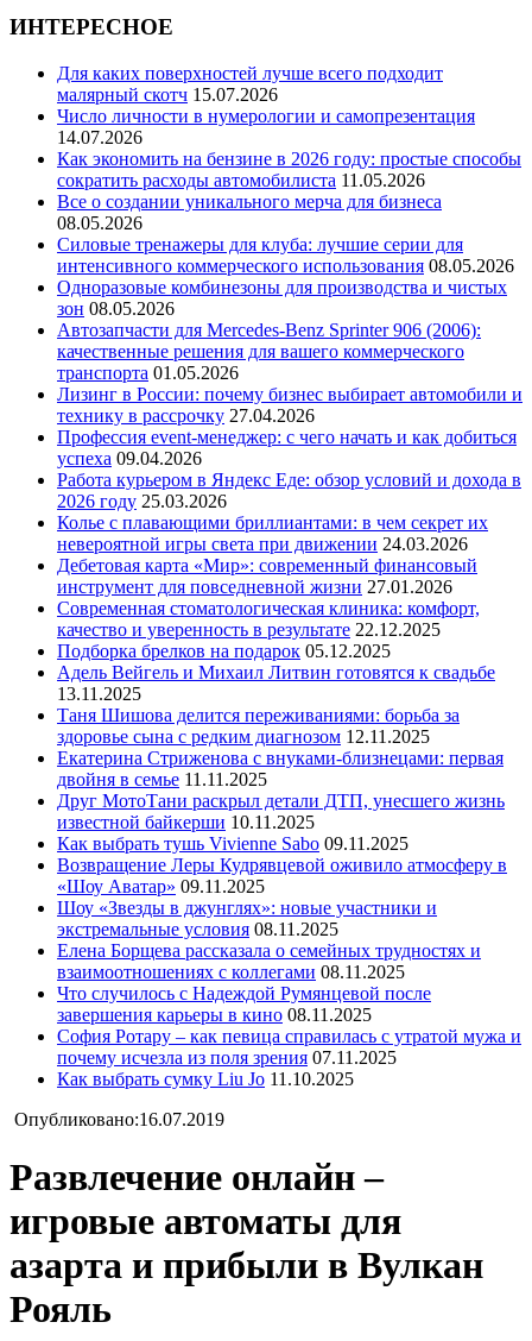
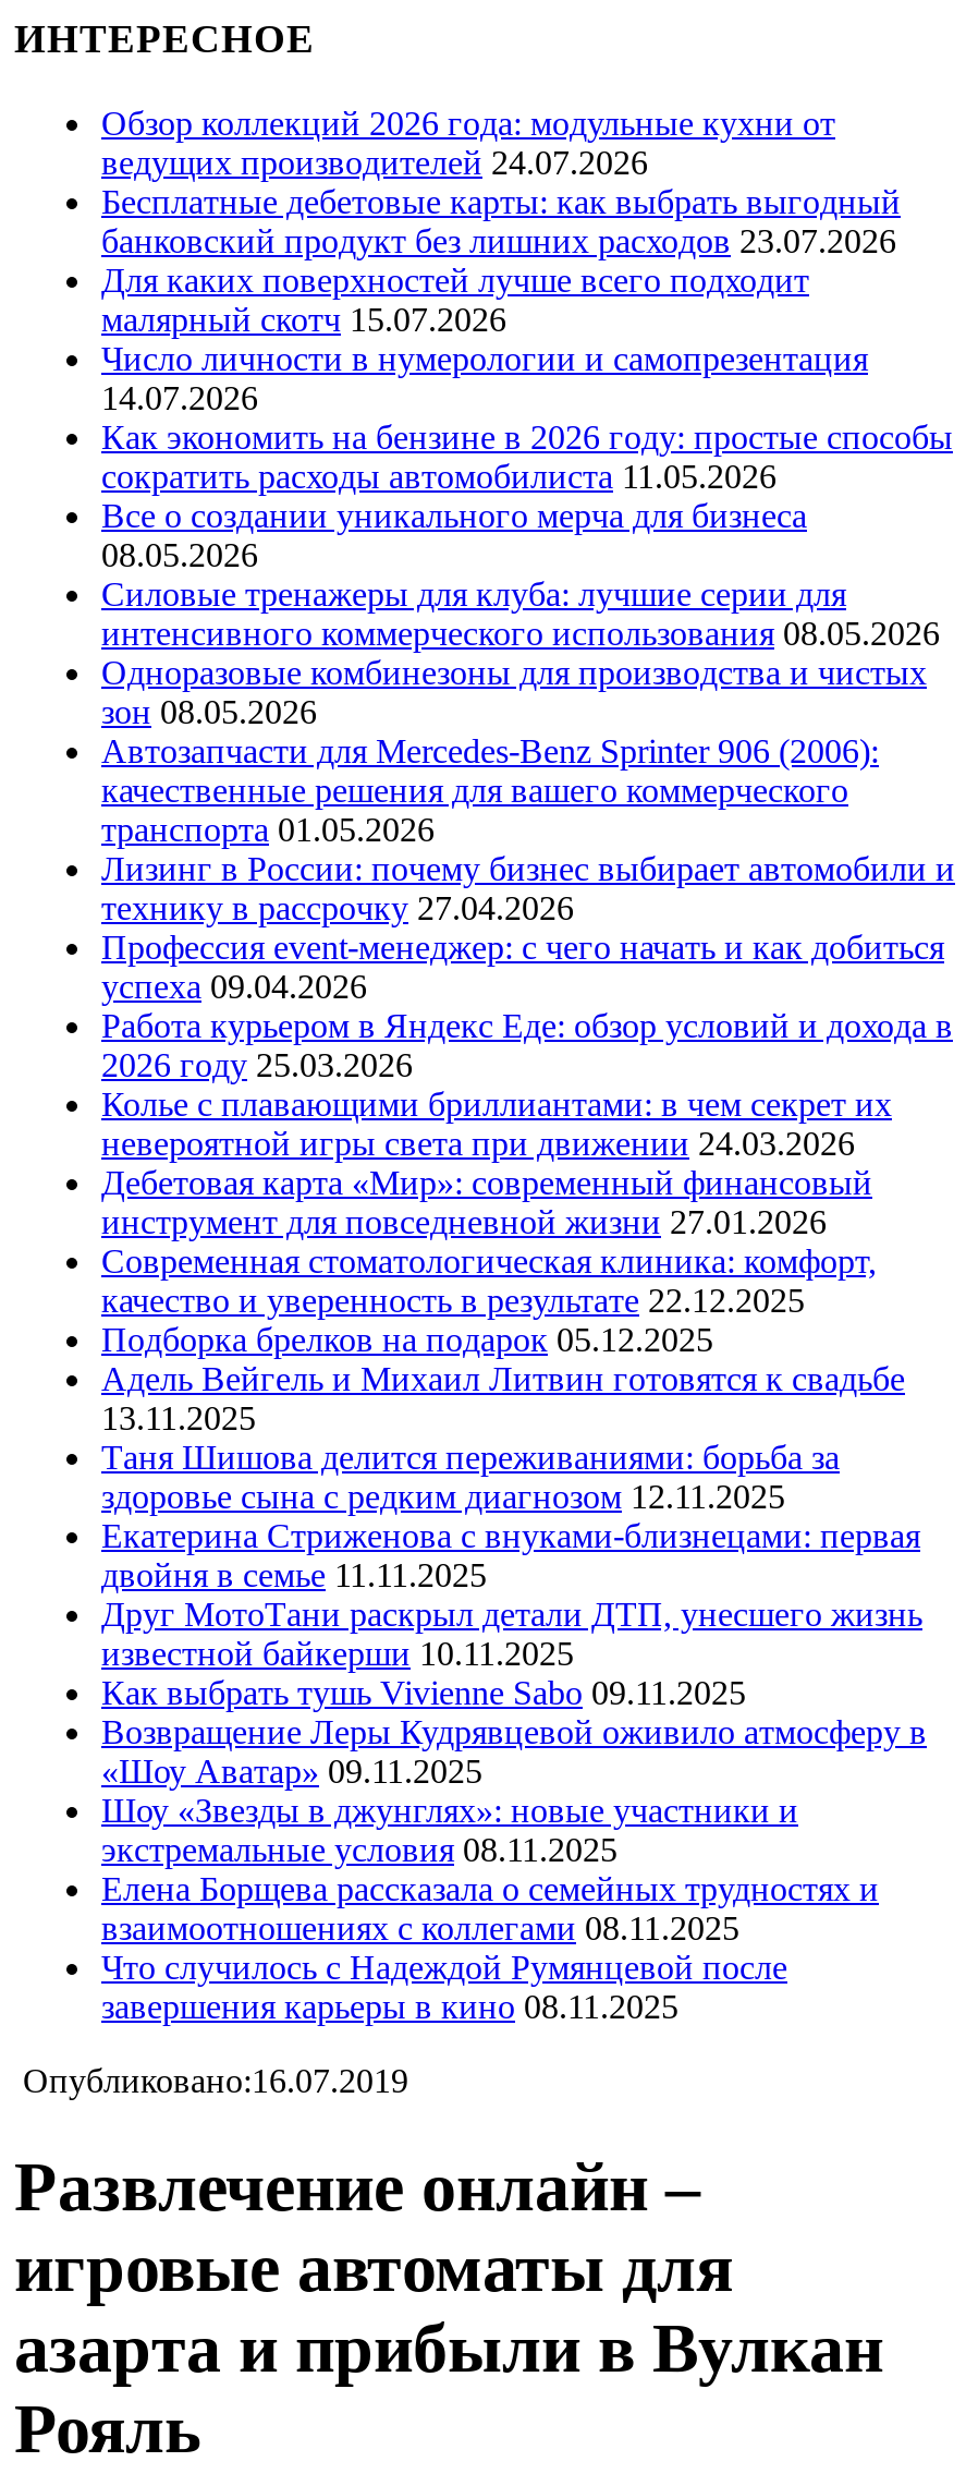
none -> [101,104,901,259] Обзор коллекций 2026 года: модульные кухни от | ведущих производителей 24.07.2026 | Бесплатные дебетовые карты: как выбрать выгодный | банковский продукт без лишних расходов 23.07.2026
moved [57,63,522,1025] -> [101,261,955,2025]: Для каких поверхностей лучше всего подходит | малярный скотч 15.07.2026 | Число личности в нумерологии и самопрезентация | ... | Что случилось с Надеждой Румянцевой после | завершения карьеры в кино 08.11.2025
[57,1026,521,1089] София Ротару – как певица справилась с утратой мужа и | почему исчезла из поля зрения 07.11.2025 | Как выбрать сумку Liu Jo 11.10.2025 -> none

